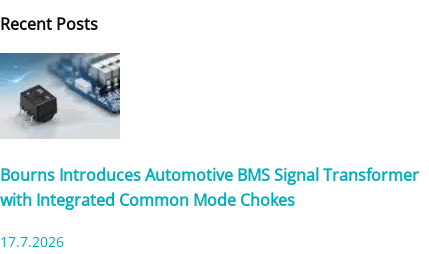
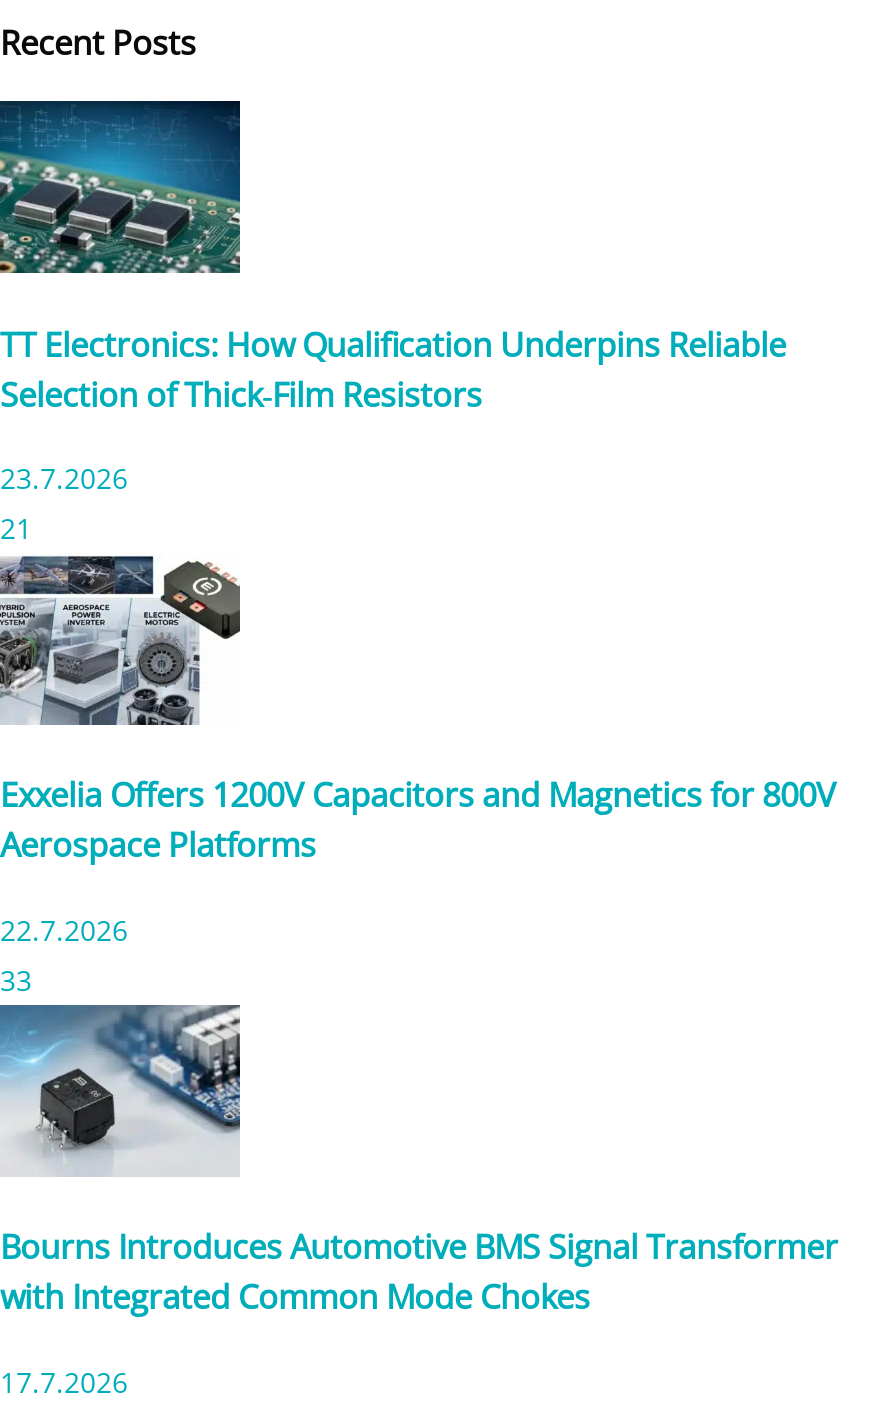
none -> [0,99,786,547] [image] | TT Electronics: How Qualification Underpins Reliable | Selection of Thick‑Film Resistors | 23.7.2026 | 21
none -> [0,555,836,999] [image] | Exxelia Offers 1200V Capacitors and Magnetics for 800V | Aerospace Platforms | 22.7.2026 | 33

